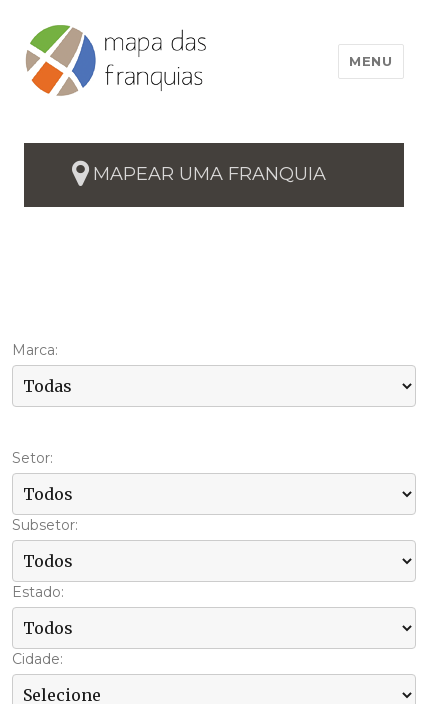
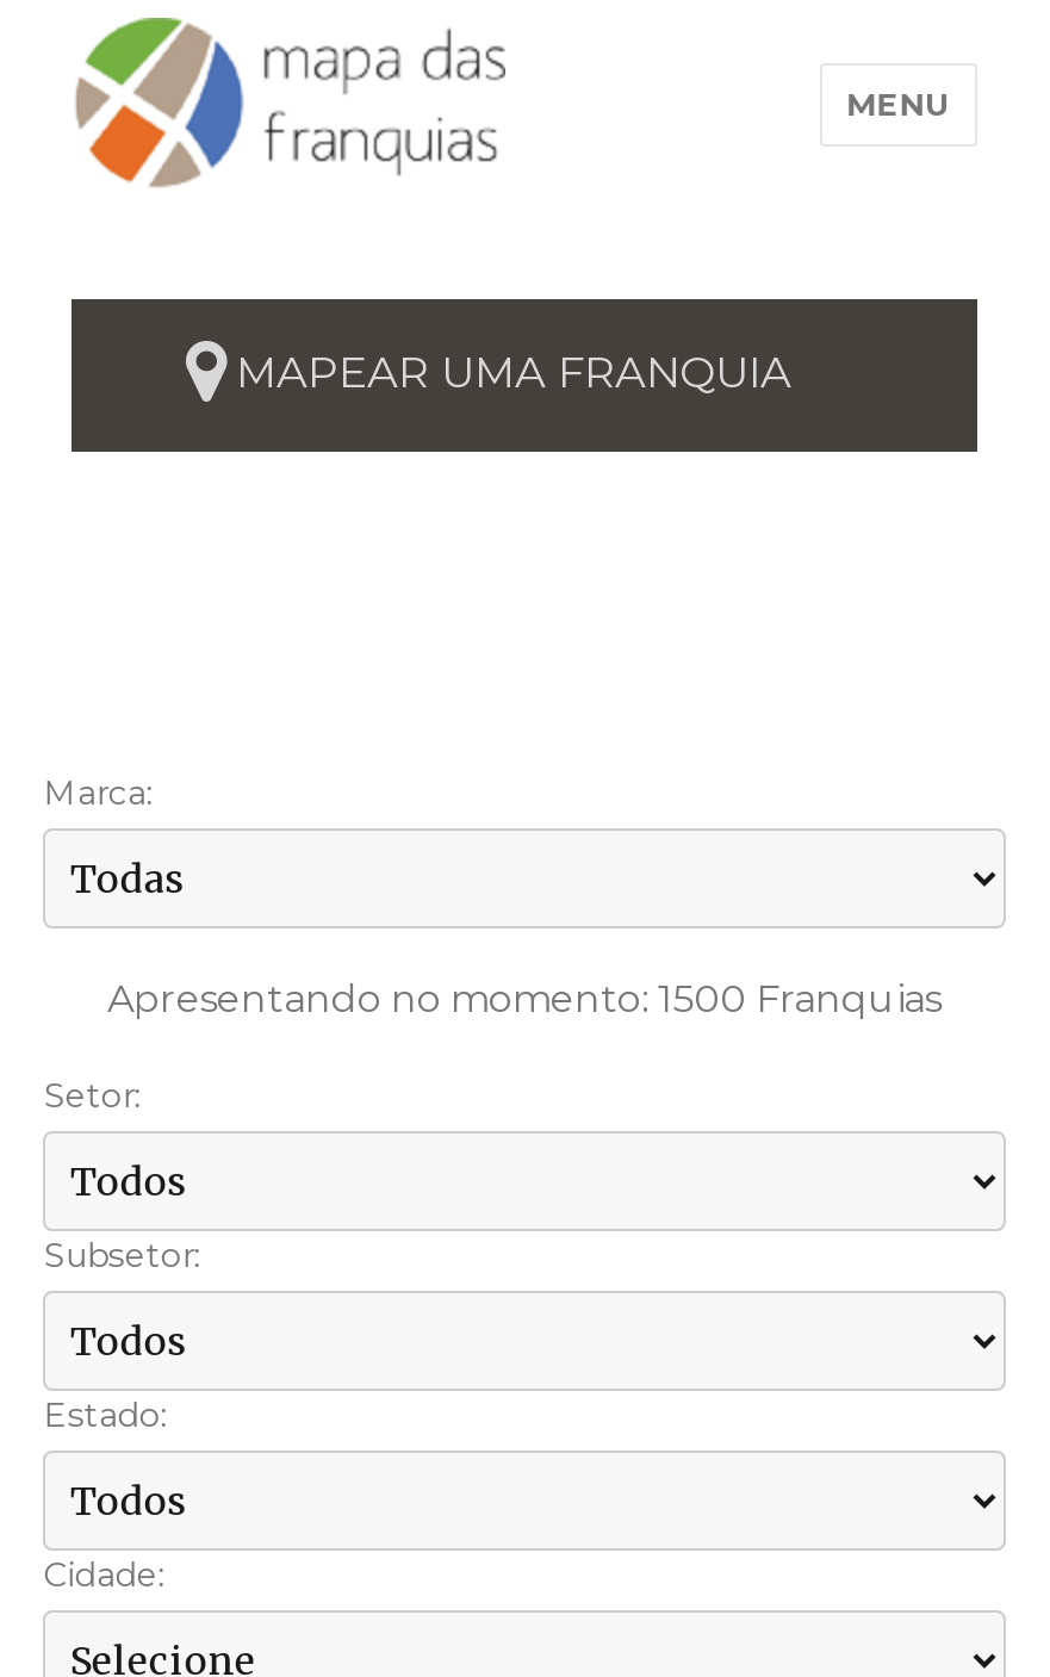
none -> [107,975,942,1021] Apresentando no momento: 1500 Franquias

